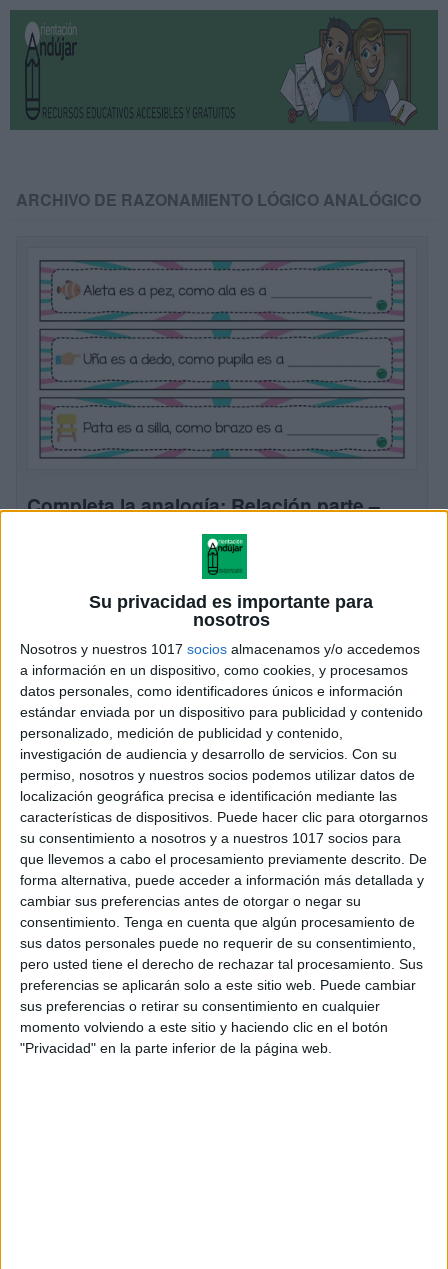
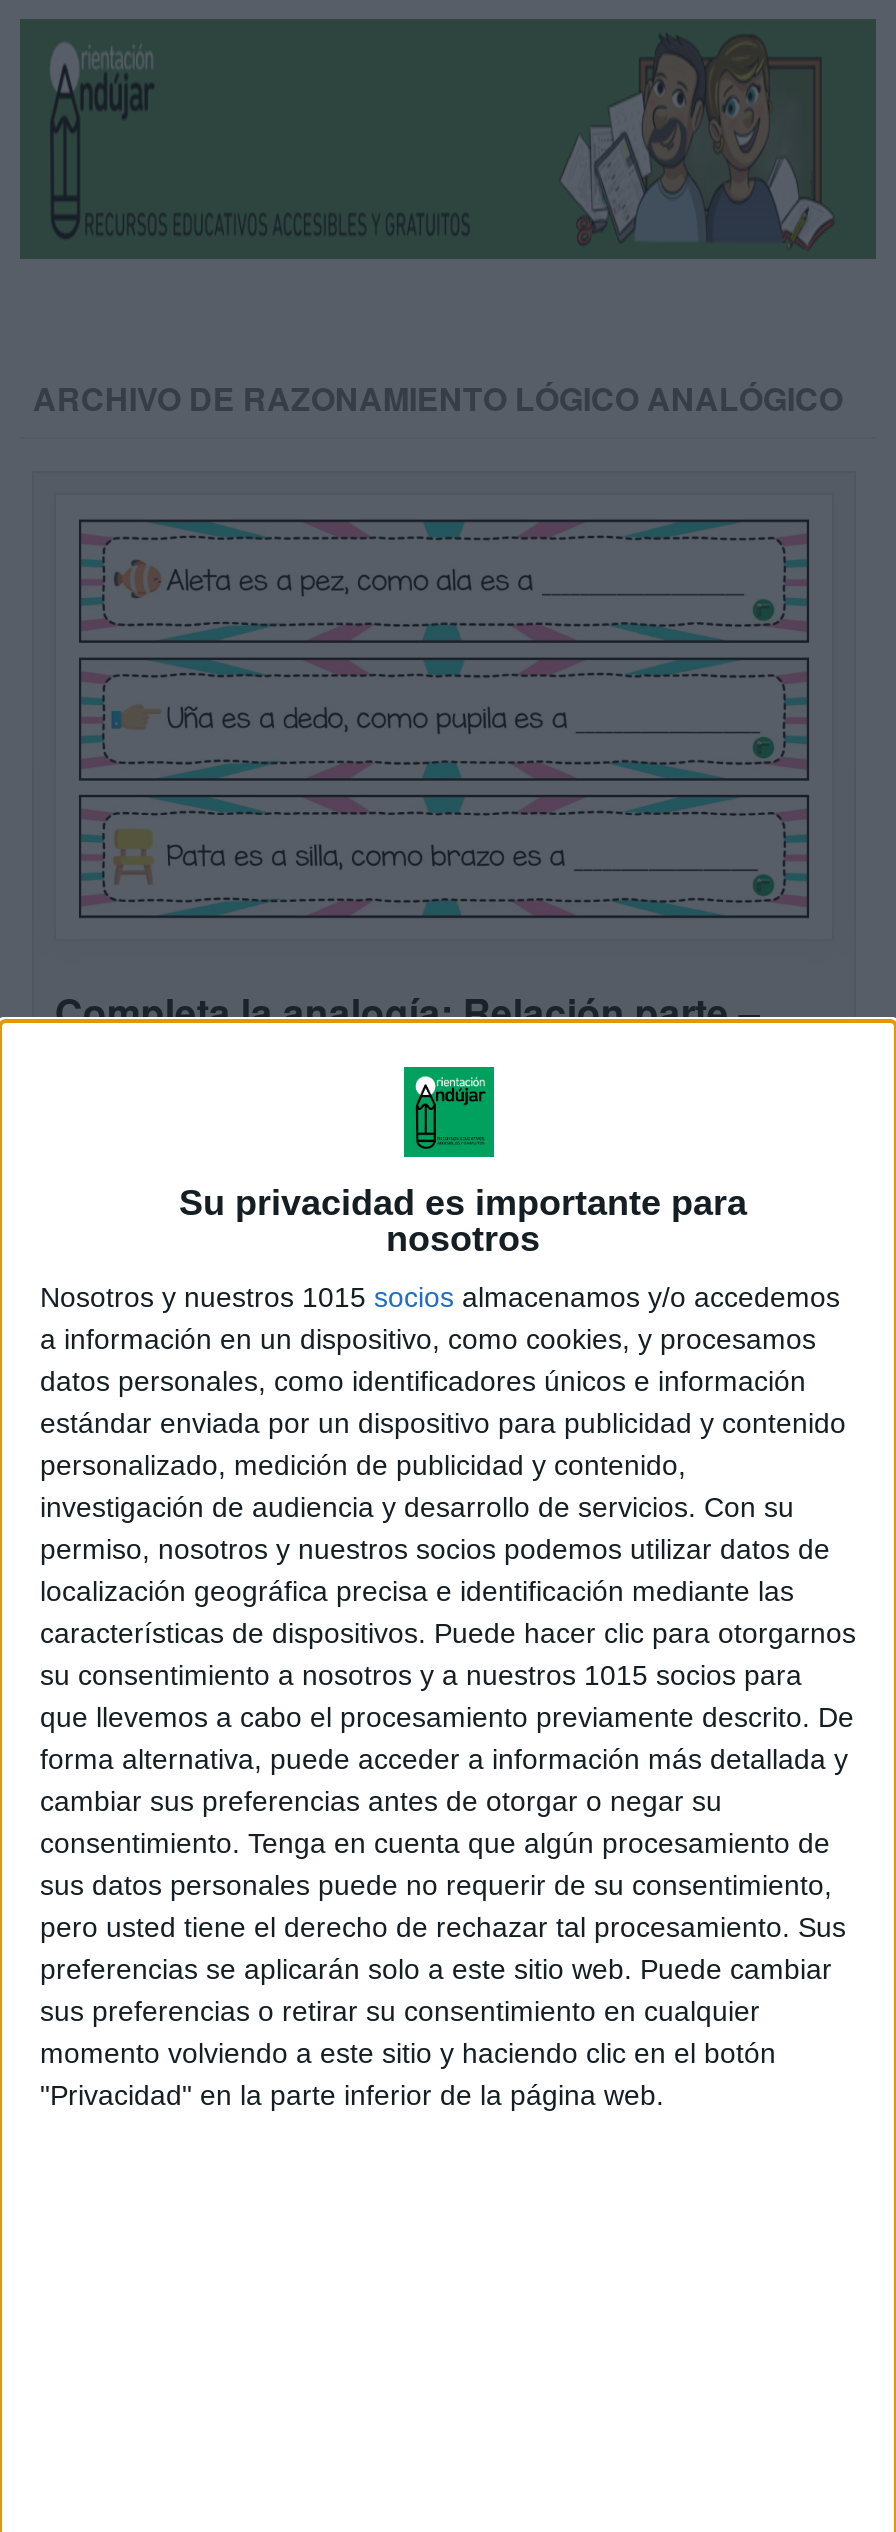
[20,641,420,657] Nosotros y nuestros 1017 socios almacenamos y/o accedemos -> [40,1281,840,1313] Nosotros y nuestros 1015 socios almacenamos y/o accedemos
[20,830,401,846] su consentimiento a nosotros y a nuestros 1017 socios para -> [40,1659,802,1691] su consentimiento a nosotros y a nuestros 1015 socios para

